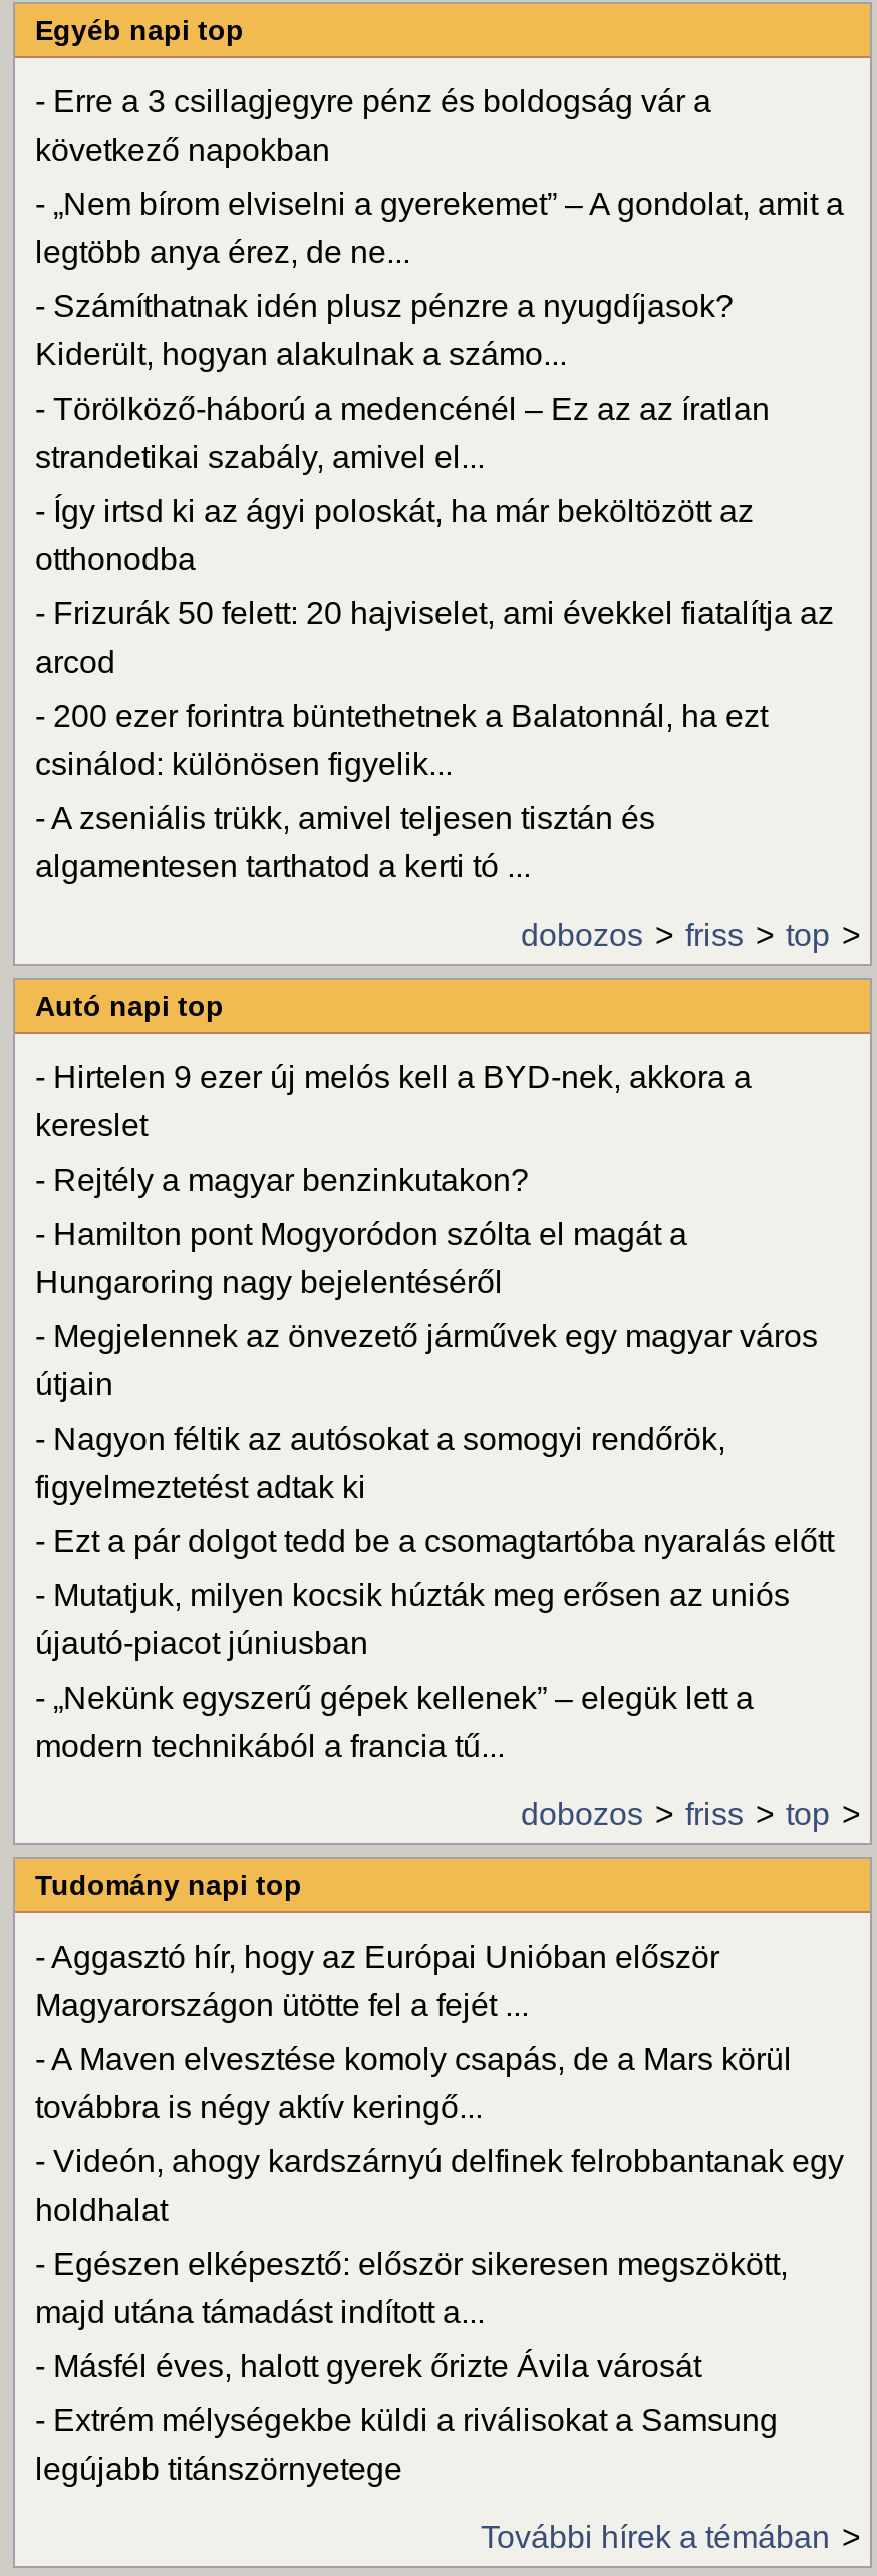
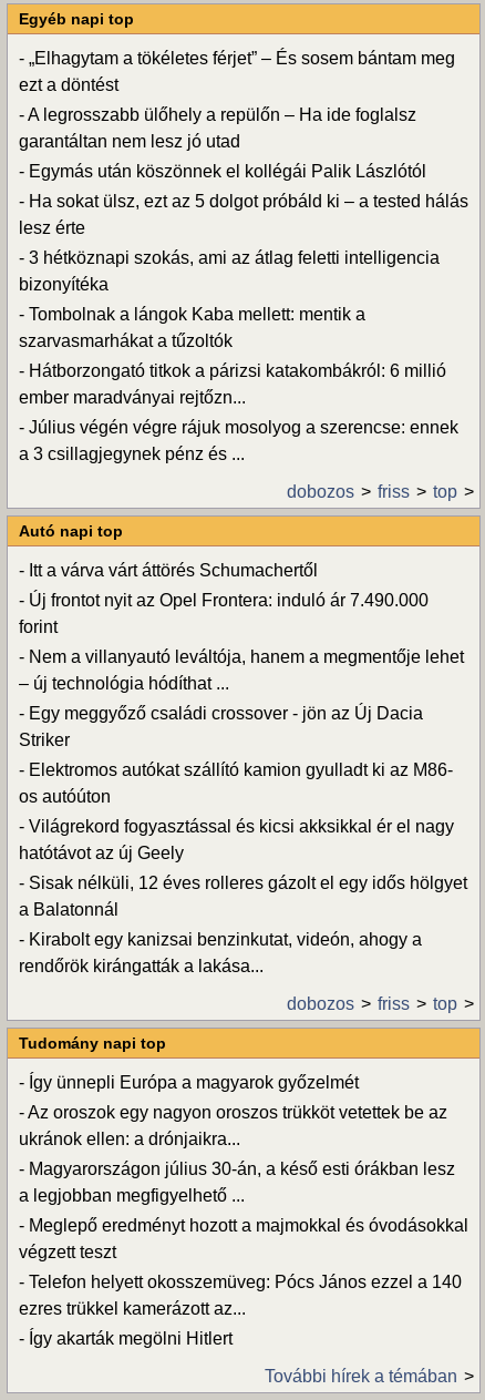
[35,84,711,167] - Erre a 3 csillagjegyre pénz és boldogság vár a | következő napokban -> [19,49,455,94] - „Elhagytam a tökéletes férjet” – És sosem bántam meg | ezt a döntést
[35,187,844,269] - „Nem bírom elviselni a gyerekemet” – A gondolat, amit a | legtöbb anya érez, de ne... -> [19,105,416,151] - A legrosszabb ülőhely a repülőn – Ha ide foglalsz | garantáltan nem lesz jó utad
[35,289,734,371] - Számíthatnak idén plusz pénzre a nyugdíjasok? | Kiderült, hogyan alakulnak a számo... -> [19,162,426,181] - Egymás után köszönnek el kollégái Palik Lászlótól
[35,392,770,474] - Törölköző-háború a medencénél – Ez az az íratlan | strandetikai szabály, amivel el... -> [19,192,468,237] - Ha sokat ülsz, ezt az 5 dolgot próbáld ki – a tested hálás | lesz érte
[35,494,754,576] - Így irtsd ki az ágyi poloskát, ha már beköltözött az | otthonodba -> [19,248,440,294] - 3 hétköznapi szokás, ami az átlag feletti intelligencia | bizonyítéka
[35,596,834,679] - Frizurák 50 felett: 20 hajviselet, ami évekkel fiatalítja az | arcod -> [19,305,365,350] - Tombolnak a lángok Kaba mellett: mentik a | szarvasmarhákat a tűzoltók
[35,699,768,781] - 200 ezer forintra büntethetnek a Balatonnál, ha ezt | csinálod: különösen figyelik... -> [19,361,446,407] - Hátborzongató titkok a párizsi katakombákról: 6 millió | ember maradványai rejtőzn...
[35,801,655,883] - A zseniális trükk, amivel teljesen tisztán és | algamentesen tarthatod a kerti tó ... -> [19,418,458,463] - Július végén végre rájuk mosolyog a szerencse: ennek | a 3 csillagjegynek pénz és ...
[35,1060,752,1142] - Hirtelen 9 ezer új melós kell a BYD-nek, akkora a | kereslet -> [19,561,318,580] - Itt a várva várt áttörés Schumachertől
[35,1163,529,1197] - Rejtély a magyar benzinkutakon? -> [19,591,429,636] - Új frontot nyit az Opel Frontera: induló ár 7.490.000 | forint
[35,1217,687,1299] - Hamilton pont Mogyoródon szólta el magát a | Hungaroring nagy bejelentéséről -> [19,647,464,693] - Nem a villanyautó leváltója, hanem a megmentője lehet | – új technológia hódíthat ...
[35,1319,818,1401] - Megjelennek az önvezető járművek egy magyar város | útjain -> [19,704,423,749] - Egy meggyőző családi crossover - jön az Új Dacia | Striker
[35,1422,725,1504] - Nagyon féltik az autósokat a somogyi rendőrök, | figyelmeztetést adtak ki -> [19,760,453,806] - Elektromos autókat szállító kamion gyulladt ki az M86- | os autóúton
[35,1524,834,1558] - Ezt a pár dolgot tedd be a csomagtartóba nyaralás előtt -> [19,817,454,862] - Világrekord fogyasztással és kicsi akksikkal ér el nagy | hatótávot az új Geely
[35,1578,790,1660] - Mutatjuk, milyen kocsik húzták meg erősen az uniós | újautó-piacot júniusban -> [19,873,467,919] - Sisak nélküli, 12 éves rolleres gázolt el egy idős hölgyet | a Balatonnál
[35,1681,754,1763] - „Nekünk egyszerű gépek kellenek” – elegük lett a | modern technikából a francia tű... -> [19,930,422,975] - Kirabolt egy kanizsai benzinkutat, videón, ahogy a | rendőrök kirángatták a lakása...
[35,1940,719,2022] - Aggasztó hír, hogy az Európai Unióban először | Magyarországon ütötte fel a fejét ... -> [19,1073,359,1092] - Így ünnepli Európa a magyarok győzelmét
[35,2042,792,2124] - A Maven elvesztése komoly csapás, de a Mars körül | továbbra is négy aktív keringő... -> [19,1103,447,1148] - Az oroszok egy nagyon oroszos trükköt vetettek be az | ukránok ellen: a drónjaikra...
[35,2144,844,2227] - Videón, ahogy kardszárnyú delfinek felrobbantanak egy | holdhalat -> [19,1159,455,1205] - Magyarországon július 30-án, a késő esti órákban lesz | a legjobban megfigyelhető ...
[35,2247,788,2329] - Egészen elképesztő: először sikeresen megszökött, | majd utána támadást indított a... -> [19,1216,468,1261] - Meglepő eredményt hozott a majmokkal és óvodásokkal | végzett teszt
[35,2349,701,2383] - Másfél éves, halott gyerek őrizte Ávila városát -> [19,1273,462,1318] - Telefon helyett okosszemüveg: Pócs János ezzel a 140 | ezres trükkel kamerázott az...
[35,2403,778,2486] - Extrém mélységekbe küldi a riválisokat a Samsung | legújabb titánszörnyetege -> [19,1329,233,1348] - Így akarták megölni Hitlert

